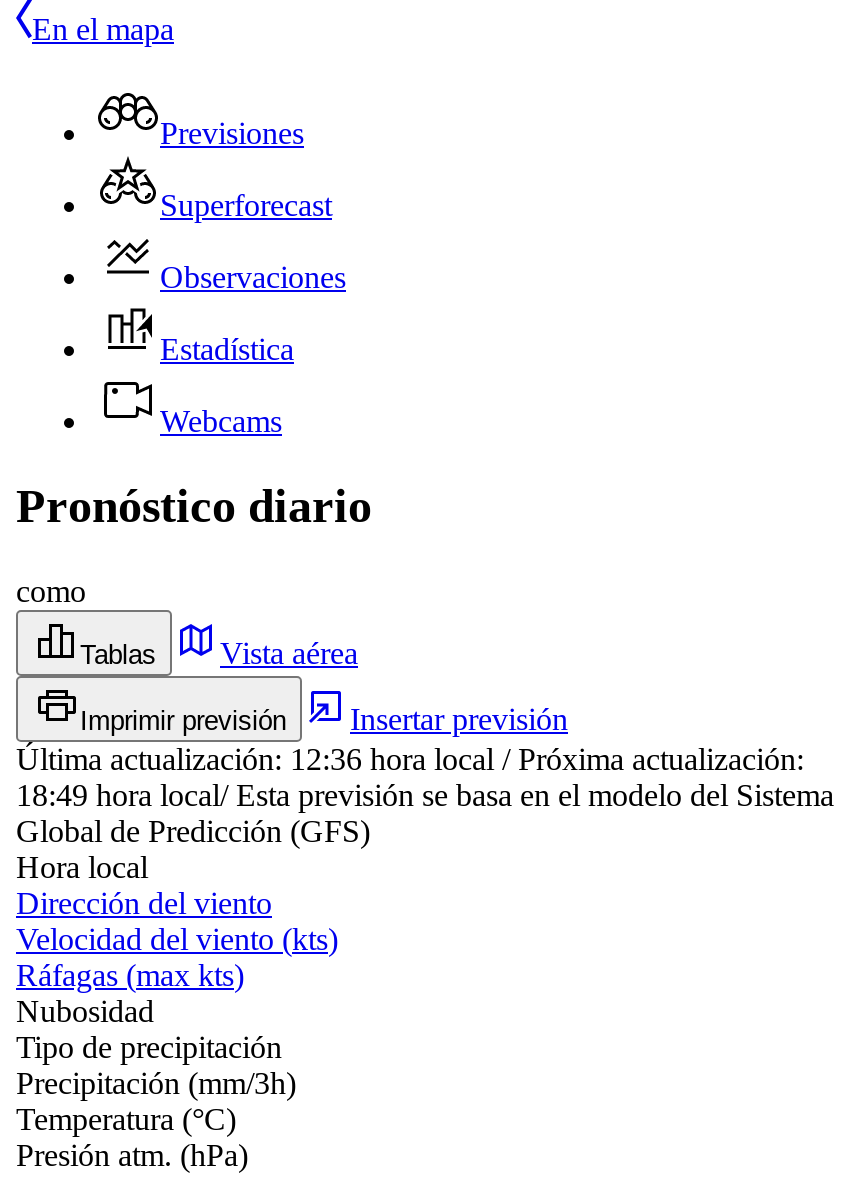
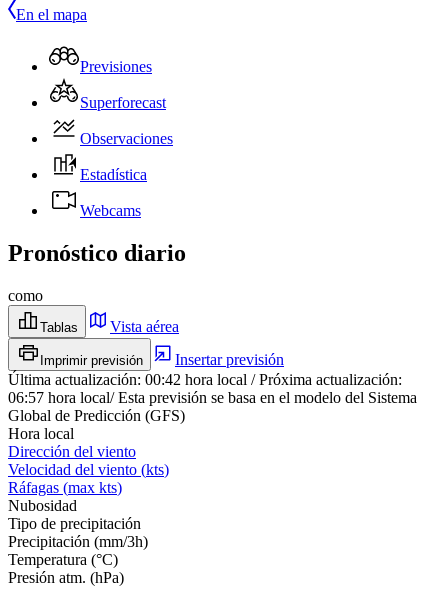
[16,741,804,775] Última actualización:12:36 hora local / Próxima actualización: -> [8,371,402,388] Última actualización:00:42 hora local / Próxima actualización:
[16,777,834,811] 18:49 hora local/ Esta previsión se basa en el modelo del Sistema -> [8,389,417,406] 06:57 hora local/ Esta previsión se basa en el modelo del Sistema

